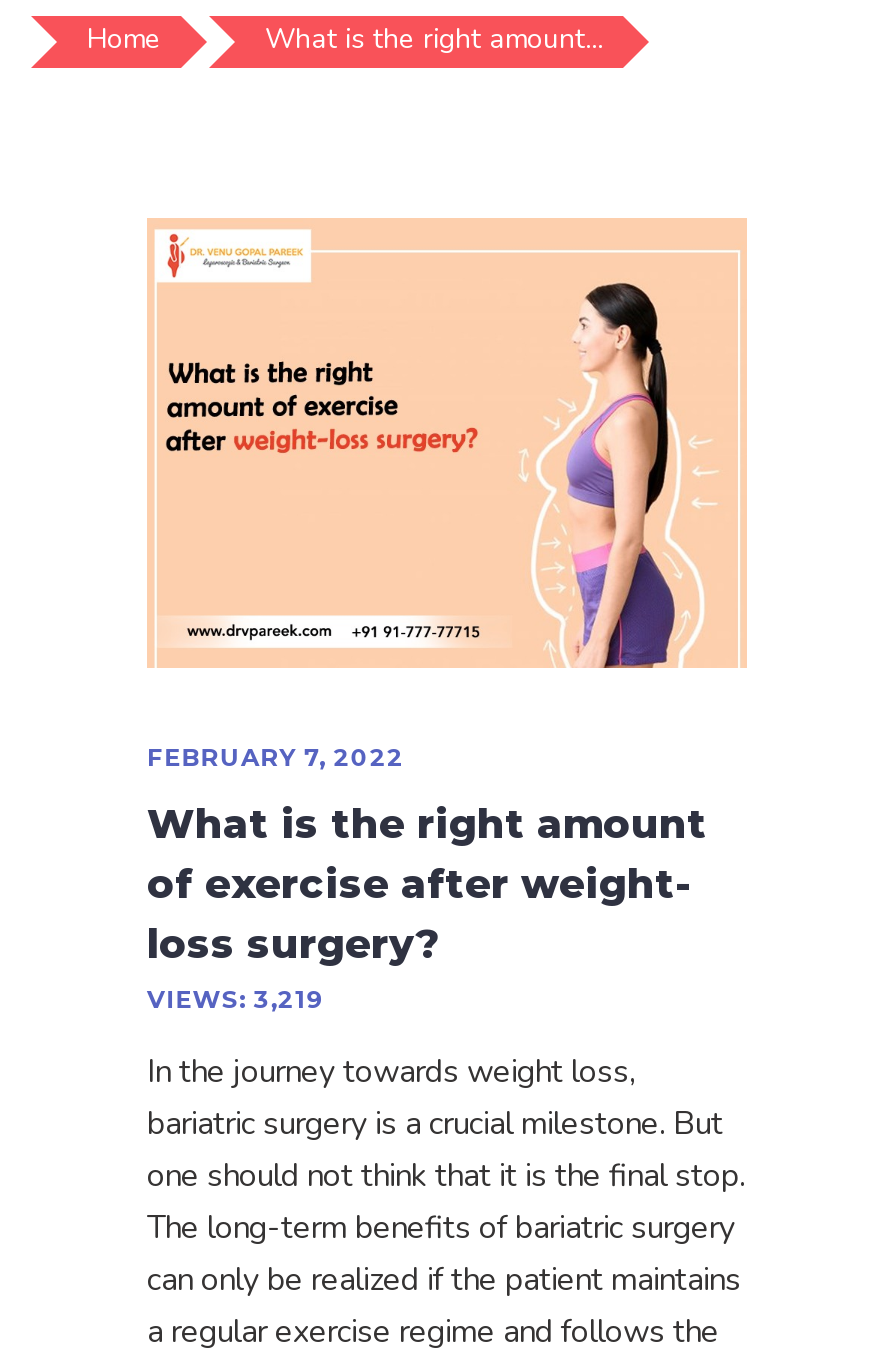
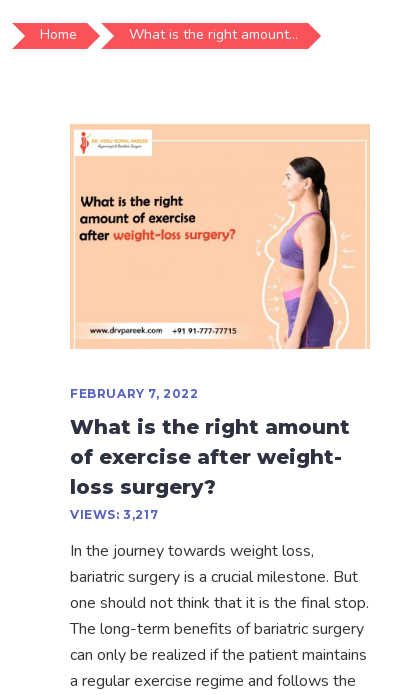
[147,984,323,1014] VIEWS: 3,219 -> [70,507,158,522] VIEWS: 3,217

